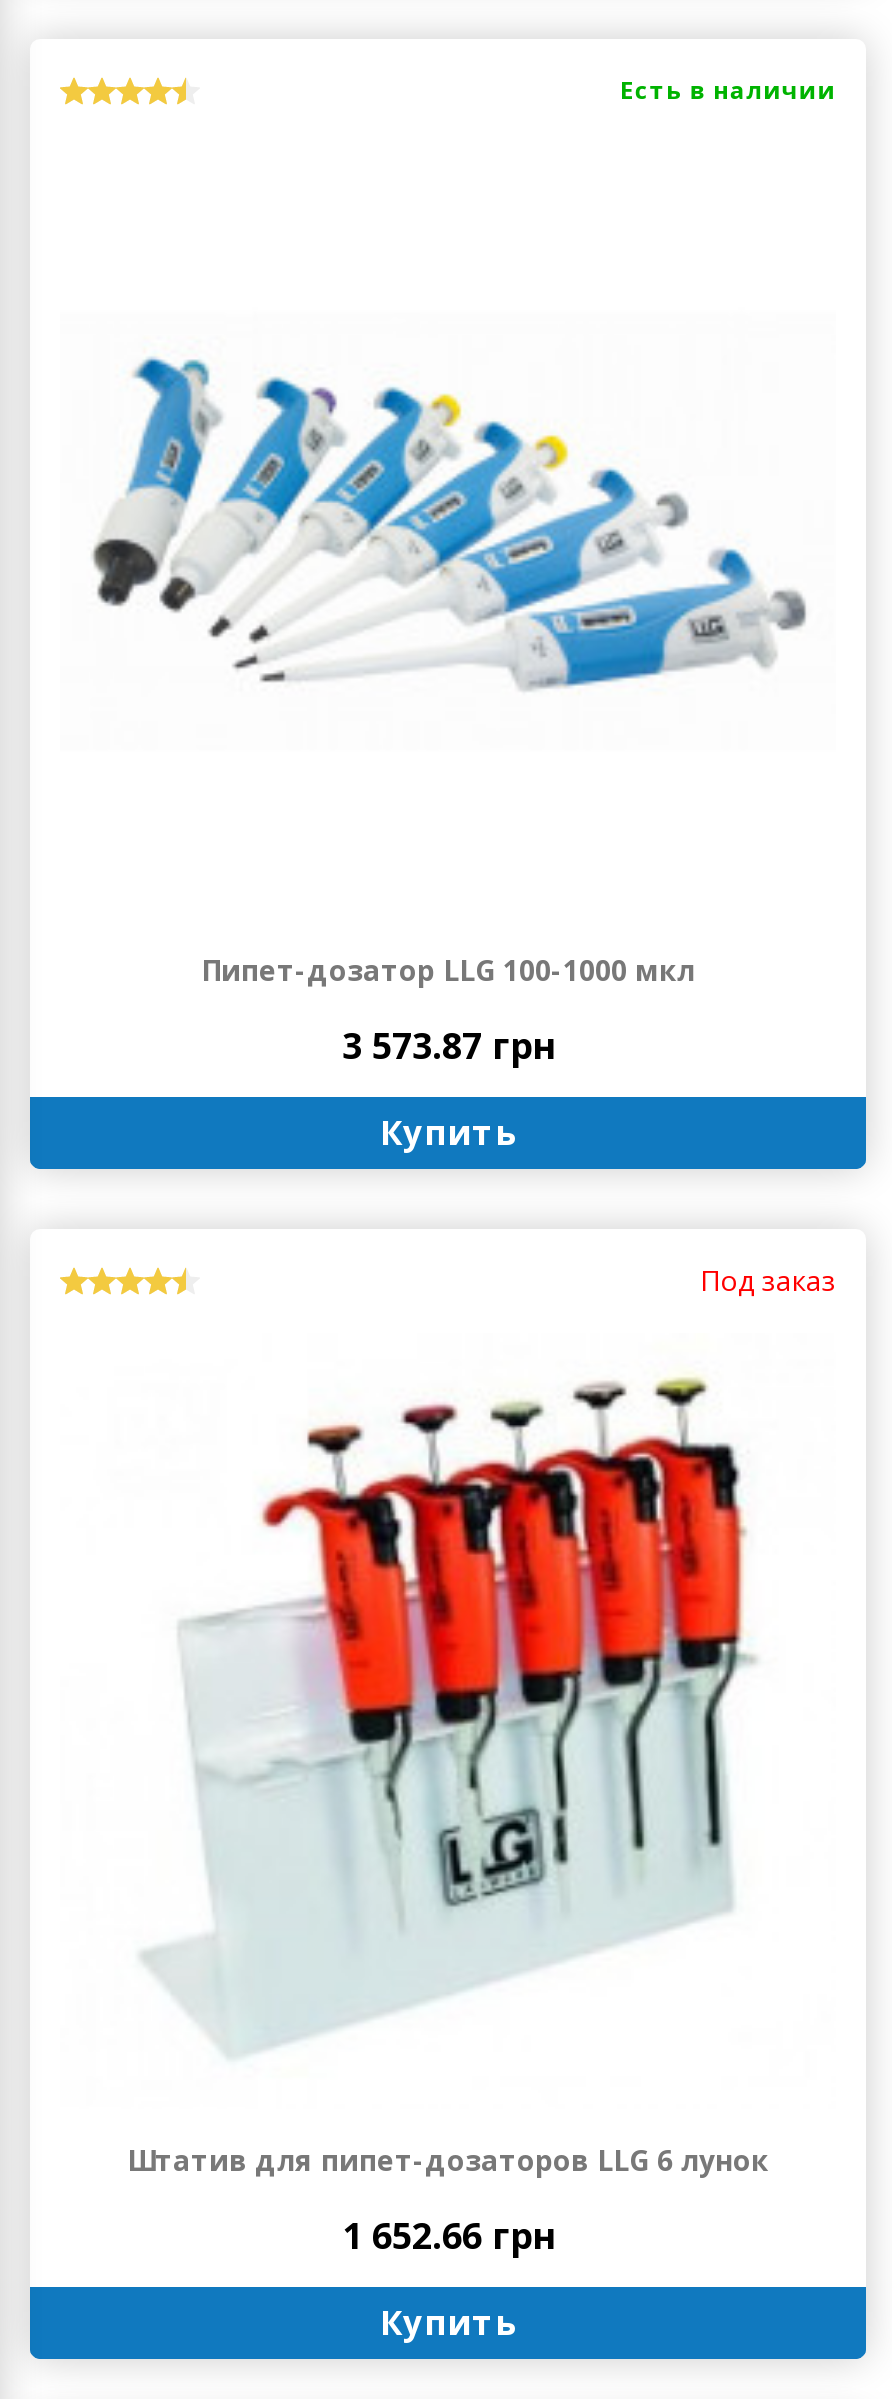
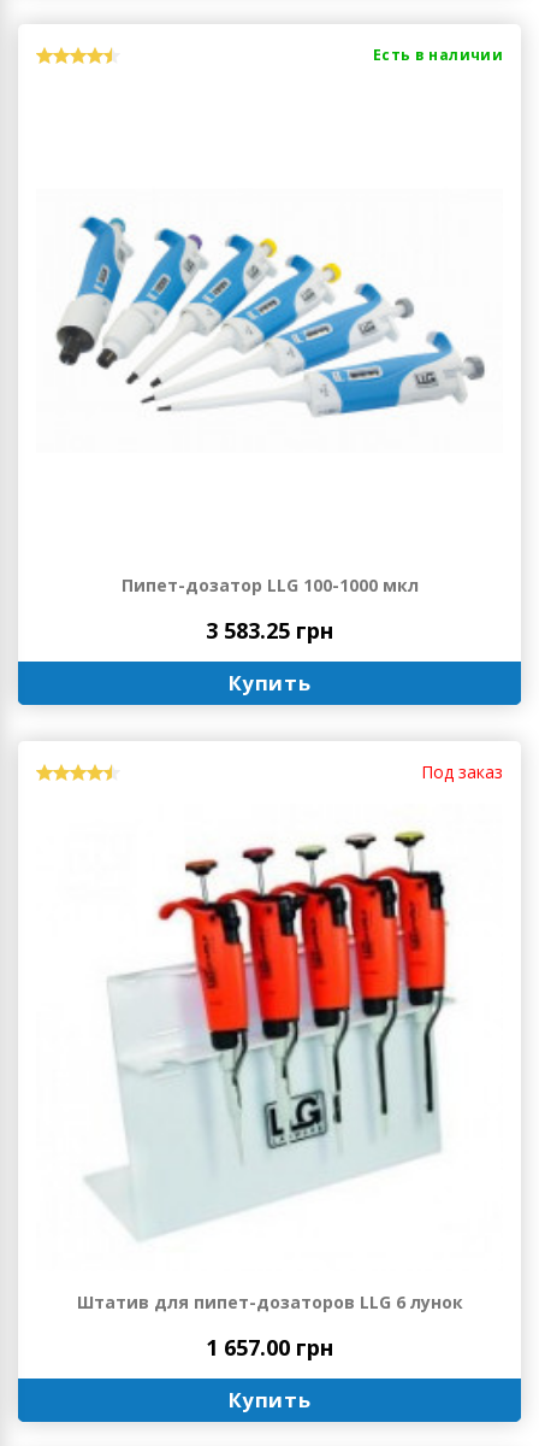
[342,1022,554,1070] 3 573.87 грн -> [206,616,333,645] 3 583.25 грн
[342,2212,554,2260] 1 652.66 грн -> [206,1333,333,1362] 1 657.00 грн

